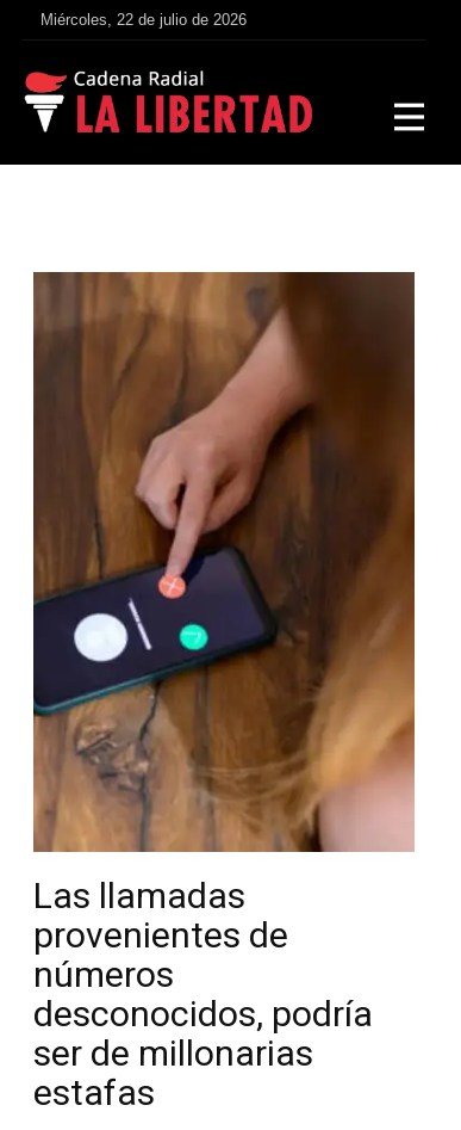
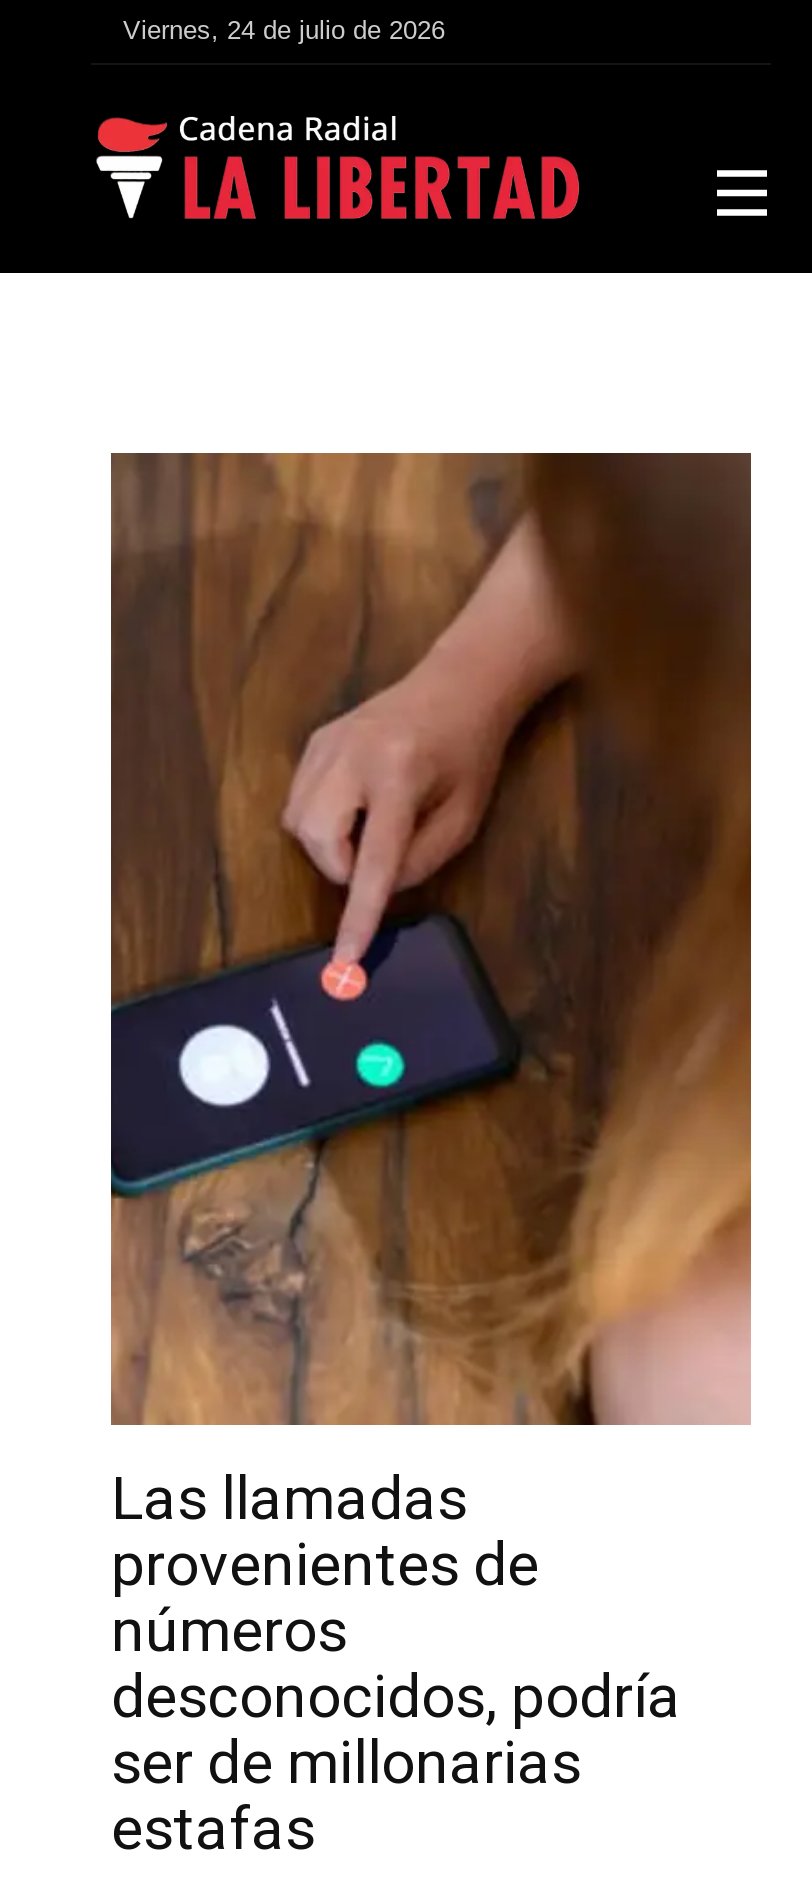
[41,10,247,28] Miércoles, 22 de julio de 2026 -> [123,14,445,44] Viernes, 24 de julio de 2026

